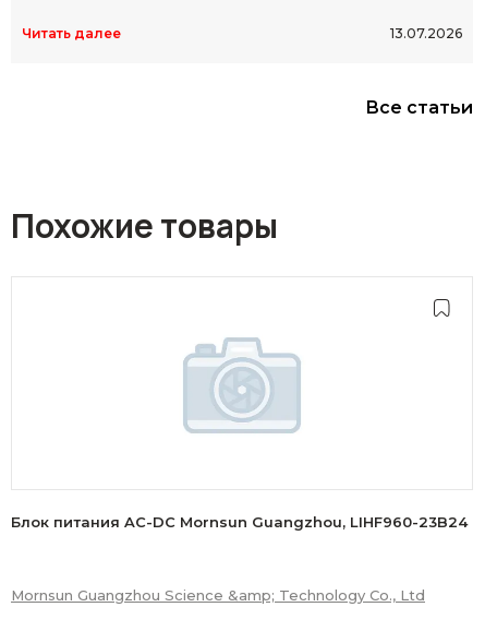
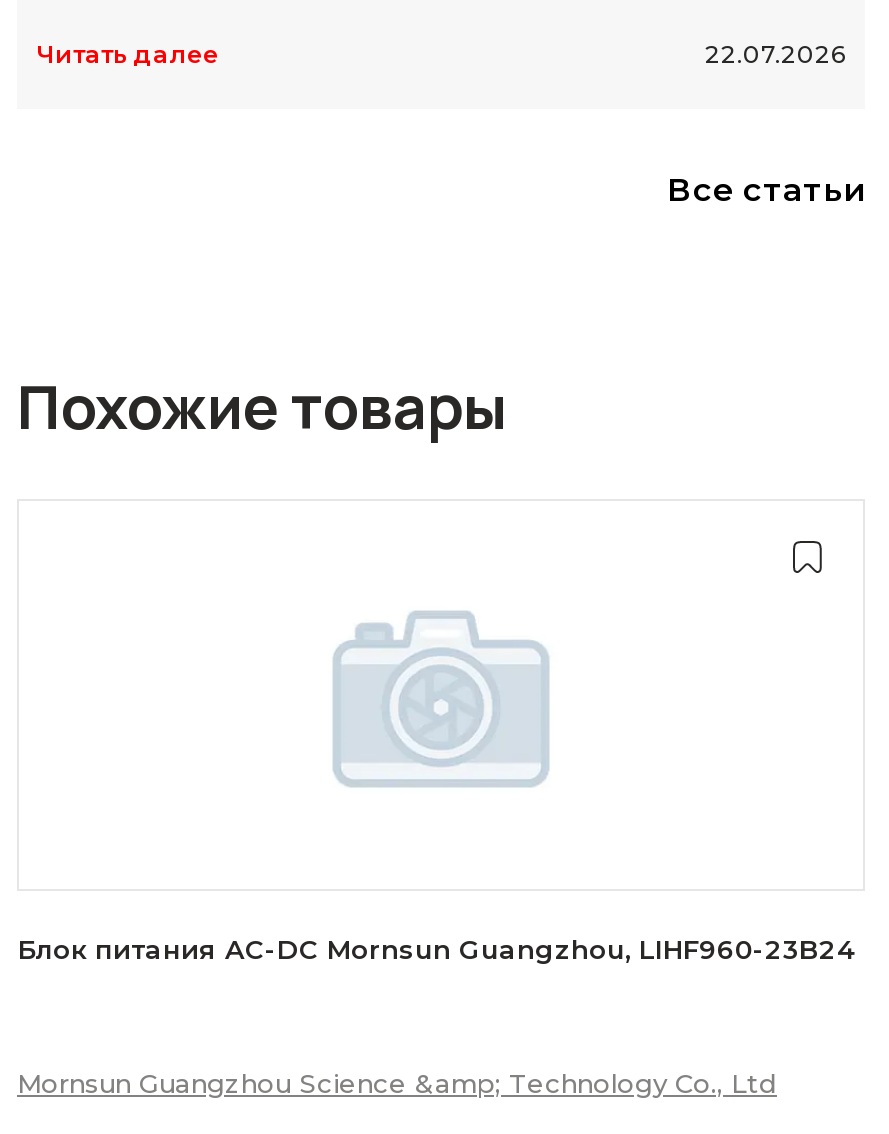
[390,25,462,41] 13.07.2026 -> [705,39,845,69] 22.07.2026

